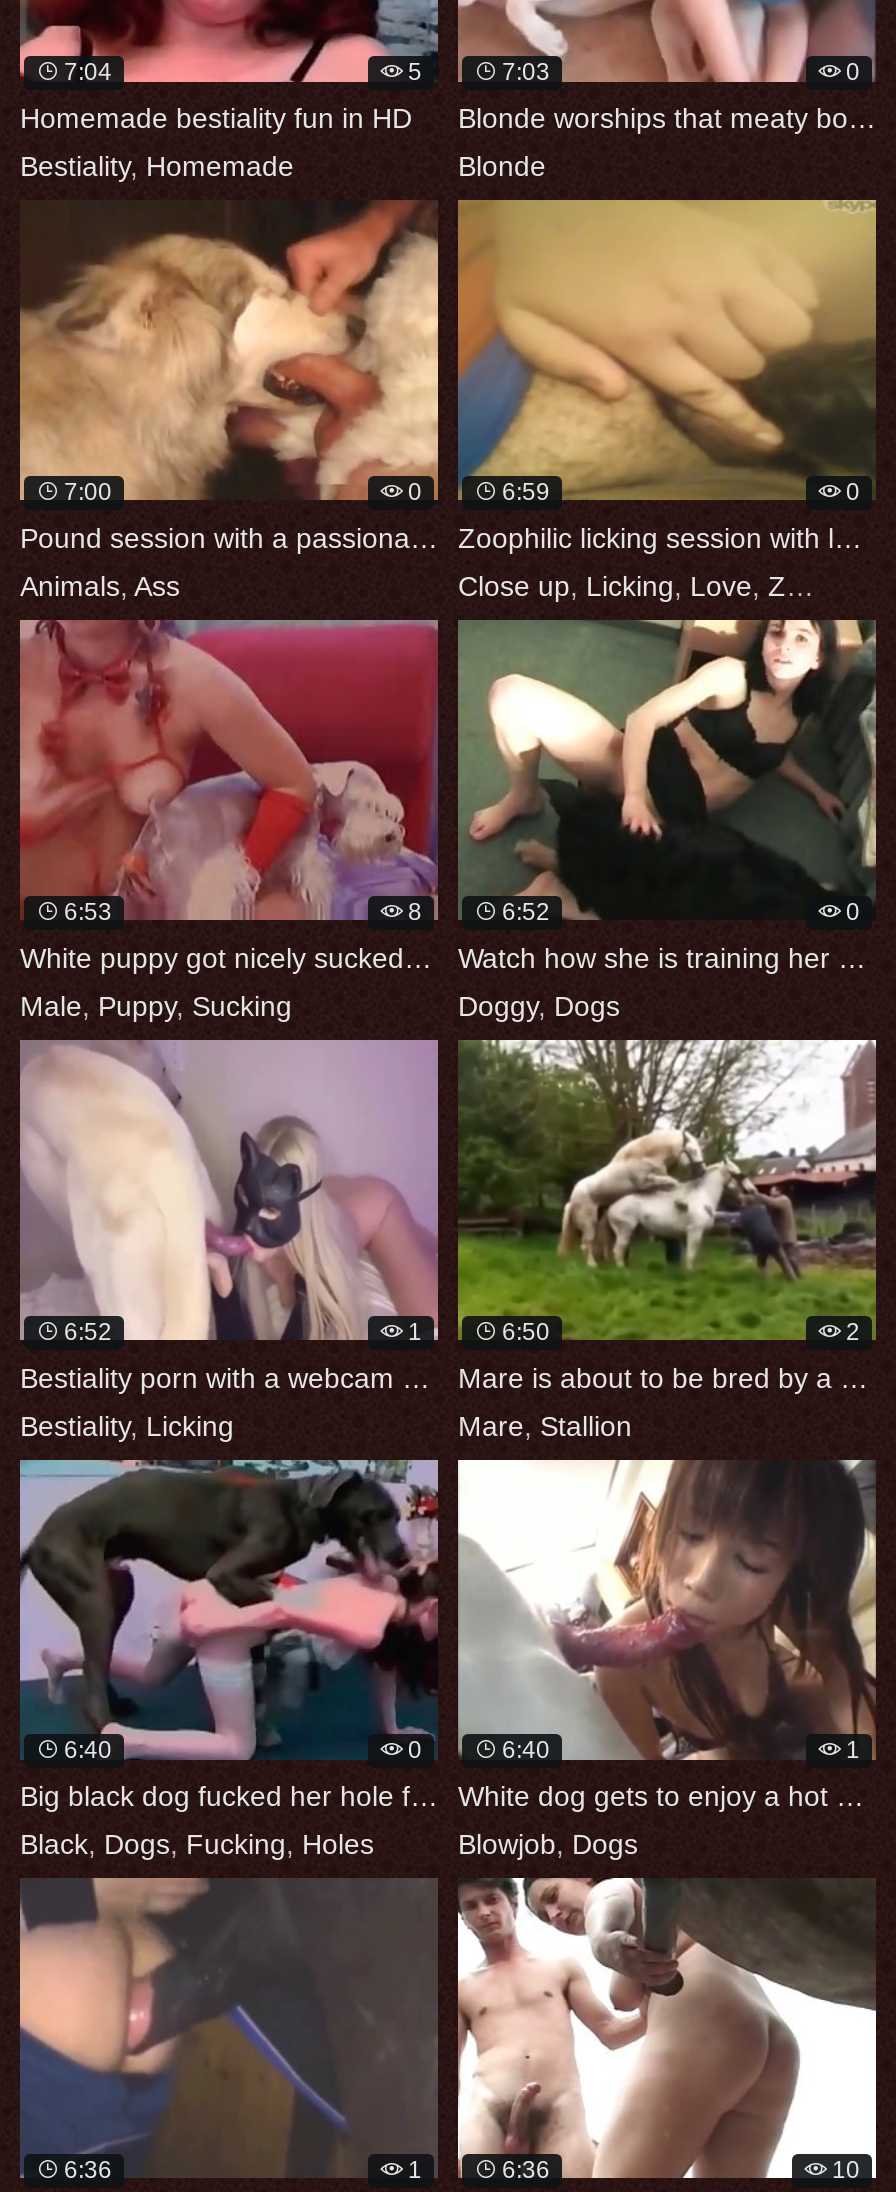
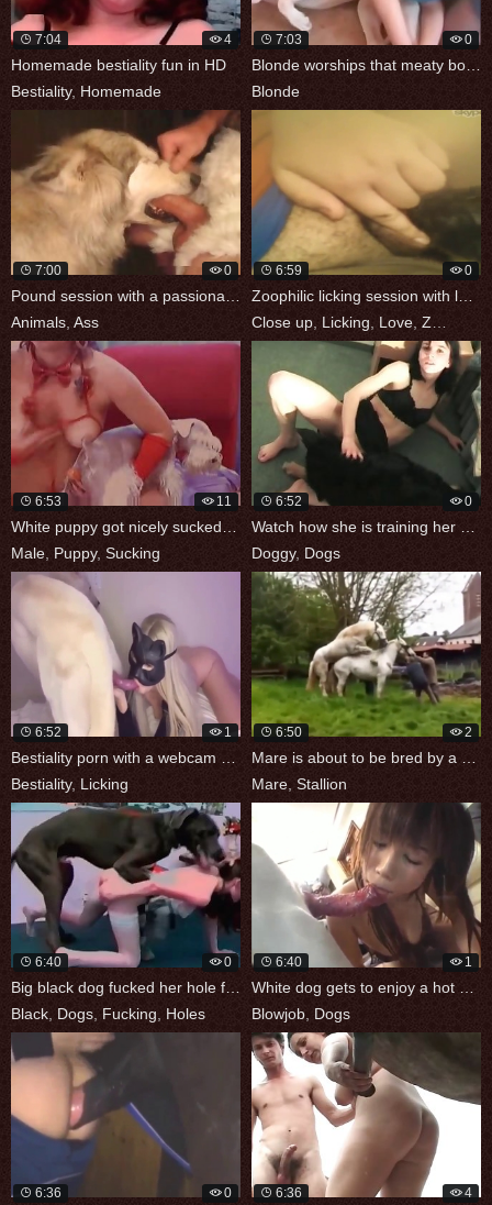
[408,58,422,86] 5 -> [224,32,232,47] 4
[408,898,422,926] 8 -> [216,493,232,509] 11
[408,2156,422,2184] 1 -> [224,1185,232,1201] 0
[832,2156,860,2184] 10 -> [465,1185,472,1201] 4

